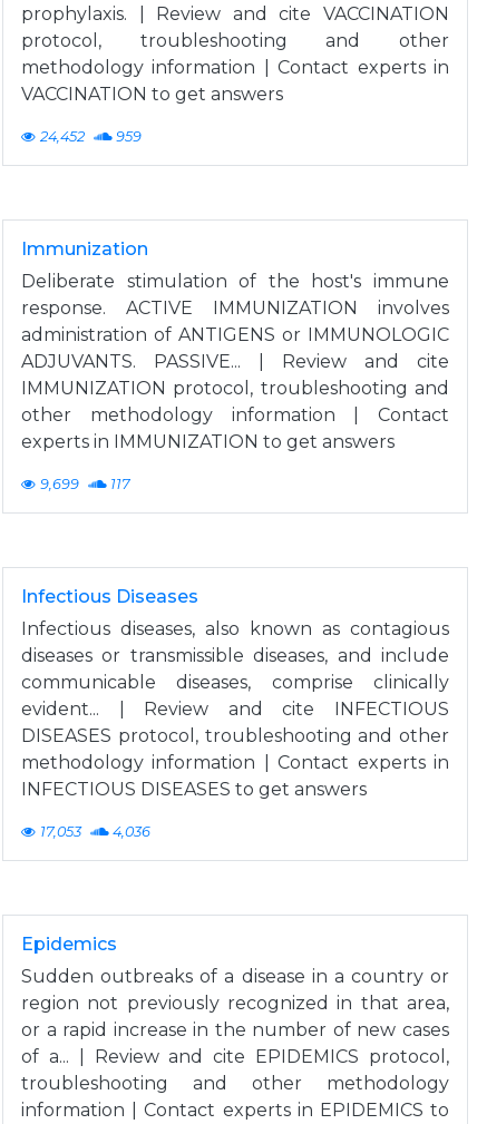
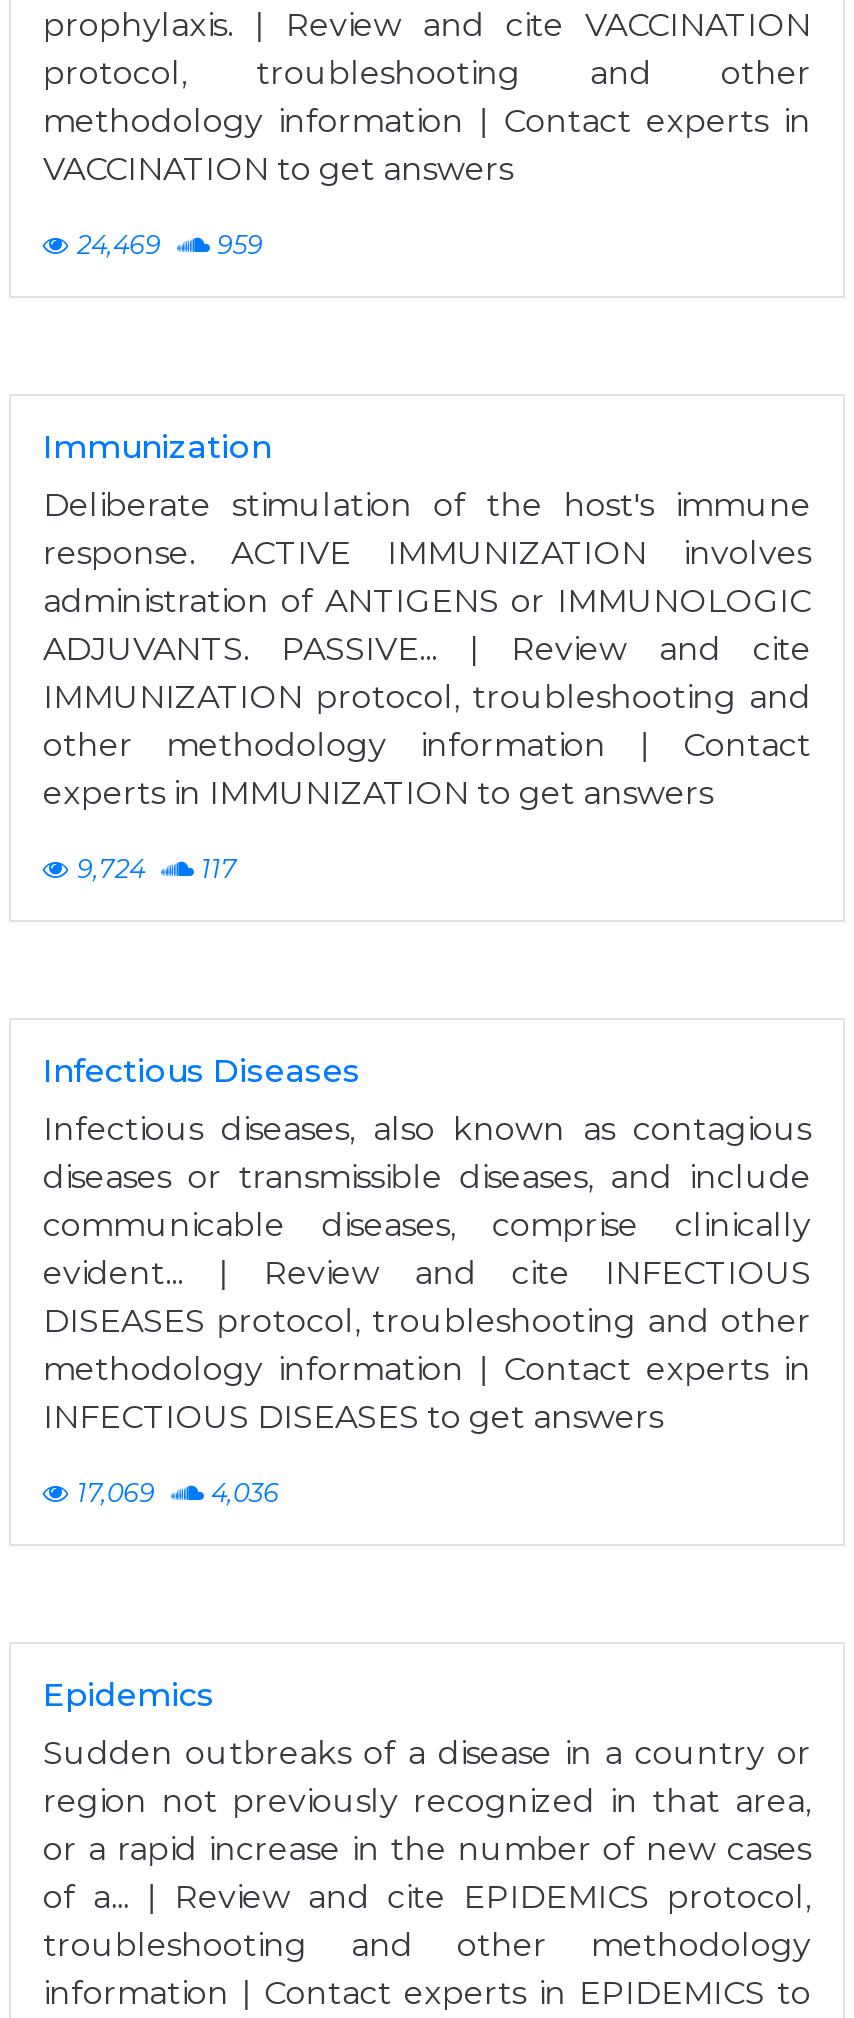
[40,128,142,144] 24,452 959 -> [77,229,263,259] 24,469 959
[40,475,130,492] 9,699 117 -> [77,853,237,883] 9,724 117
[40,823,150,840] 17,053 4,036 -> [77,1477,279,1507] 17,069 4,036

